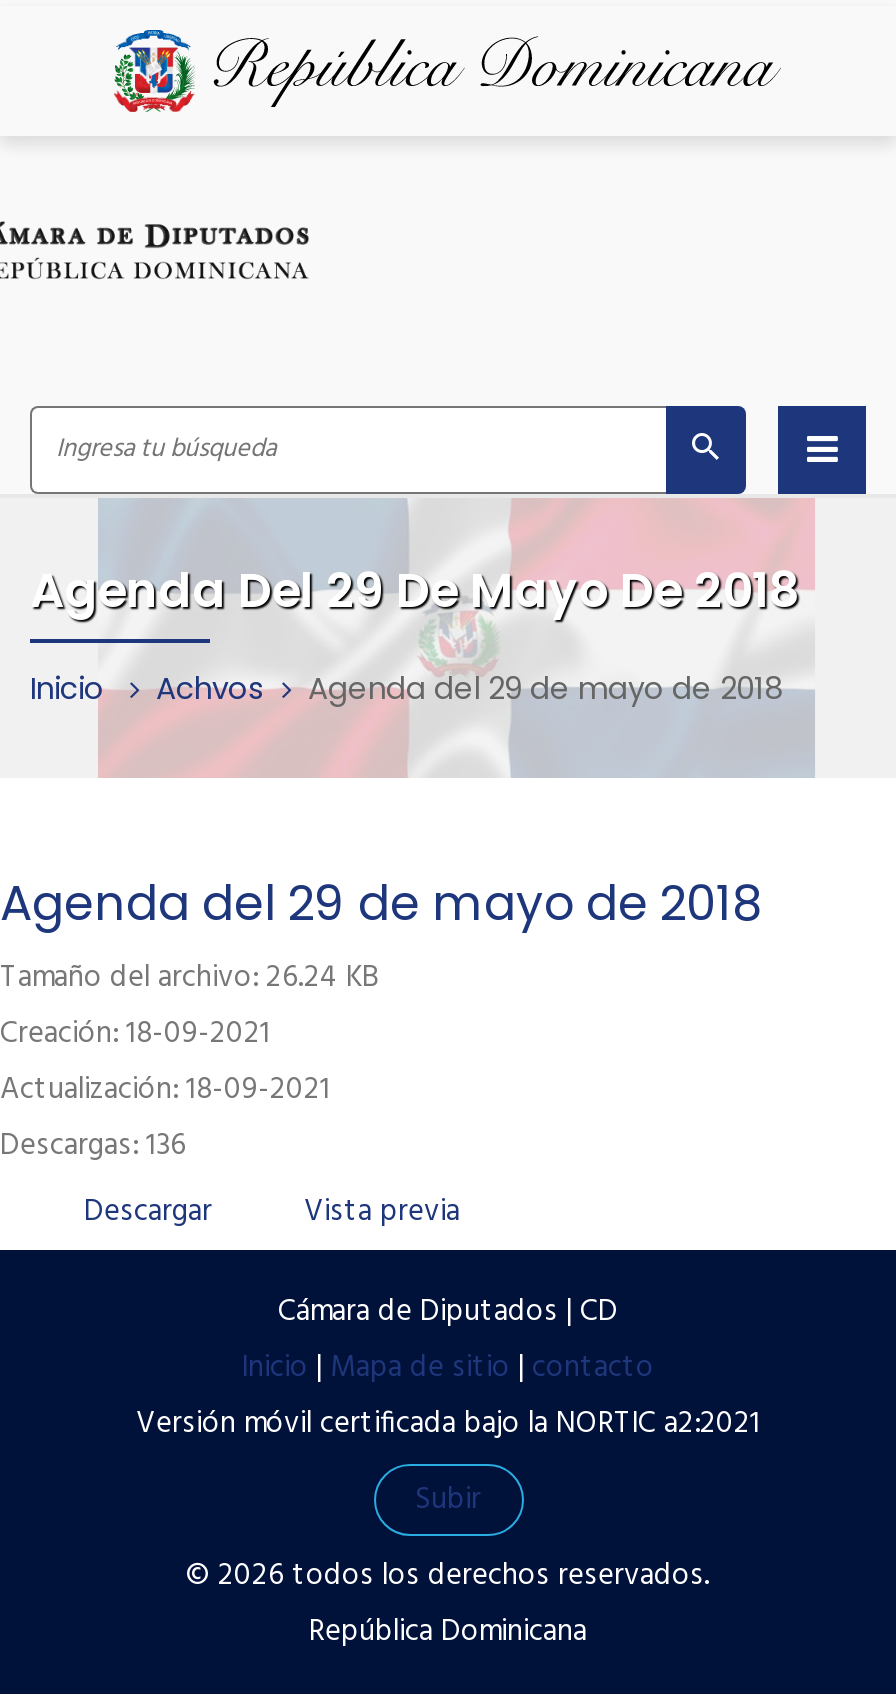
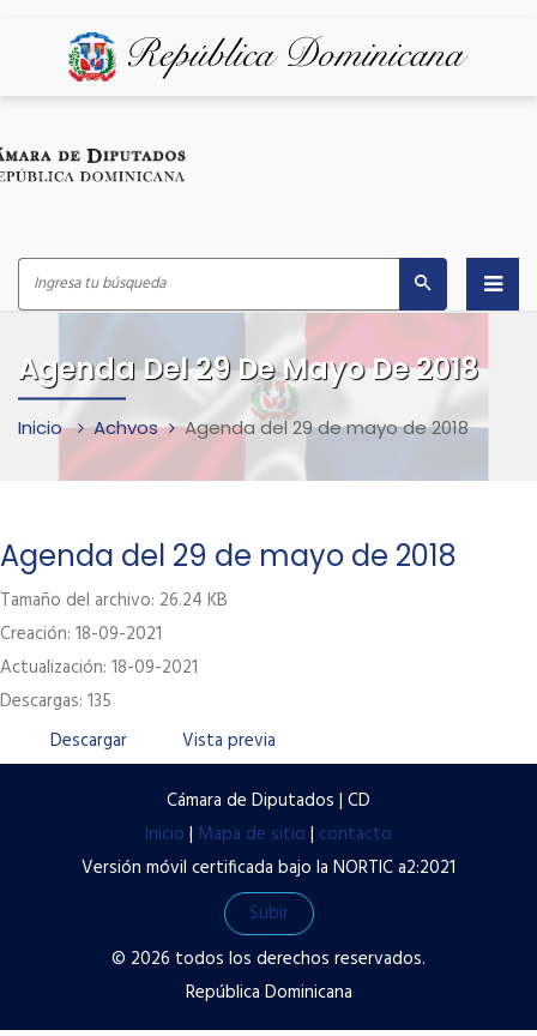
[0,1122,186,1170] Descargas: 136 -> [0,687,111,716] Descargas: 135

